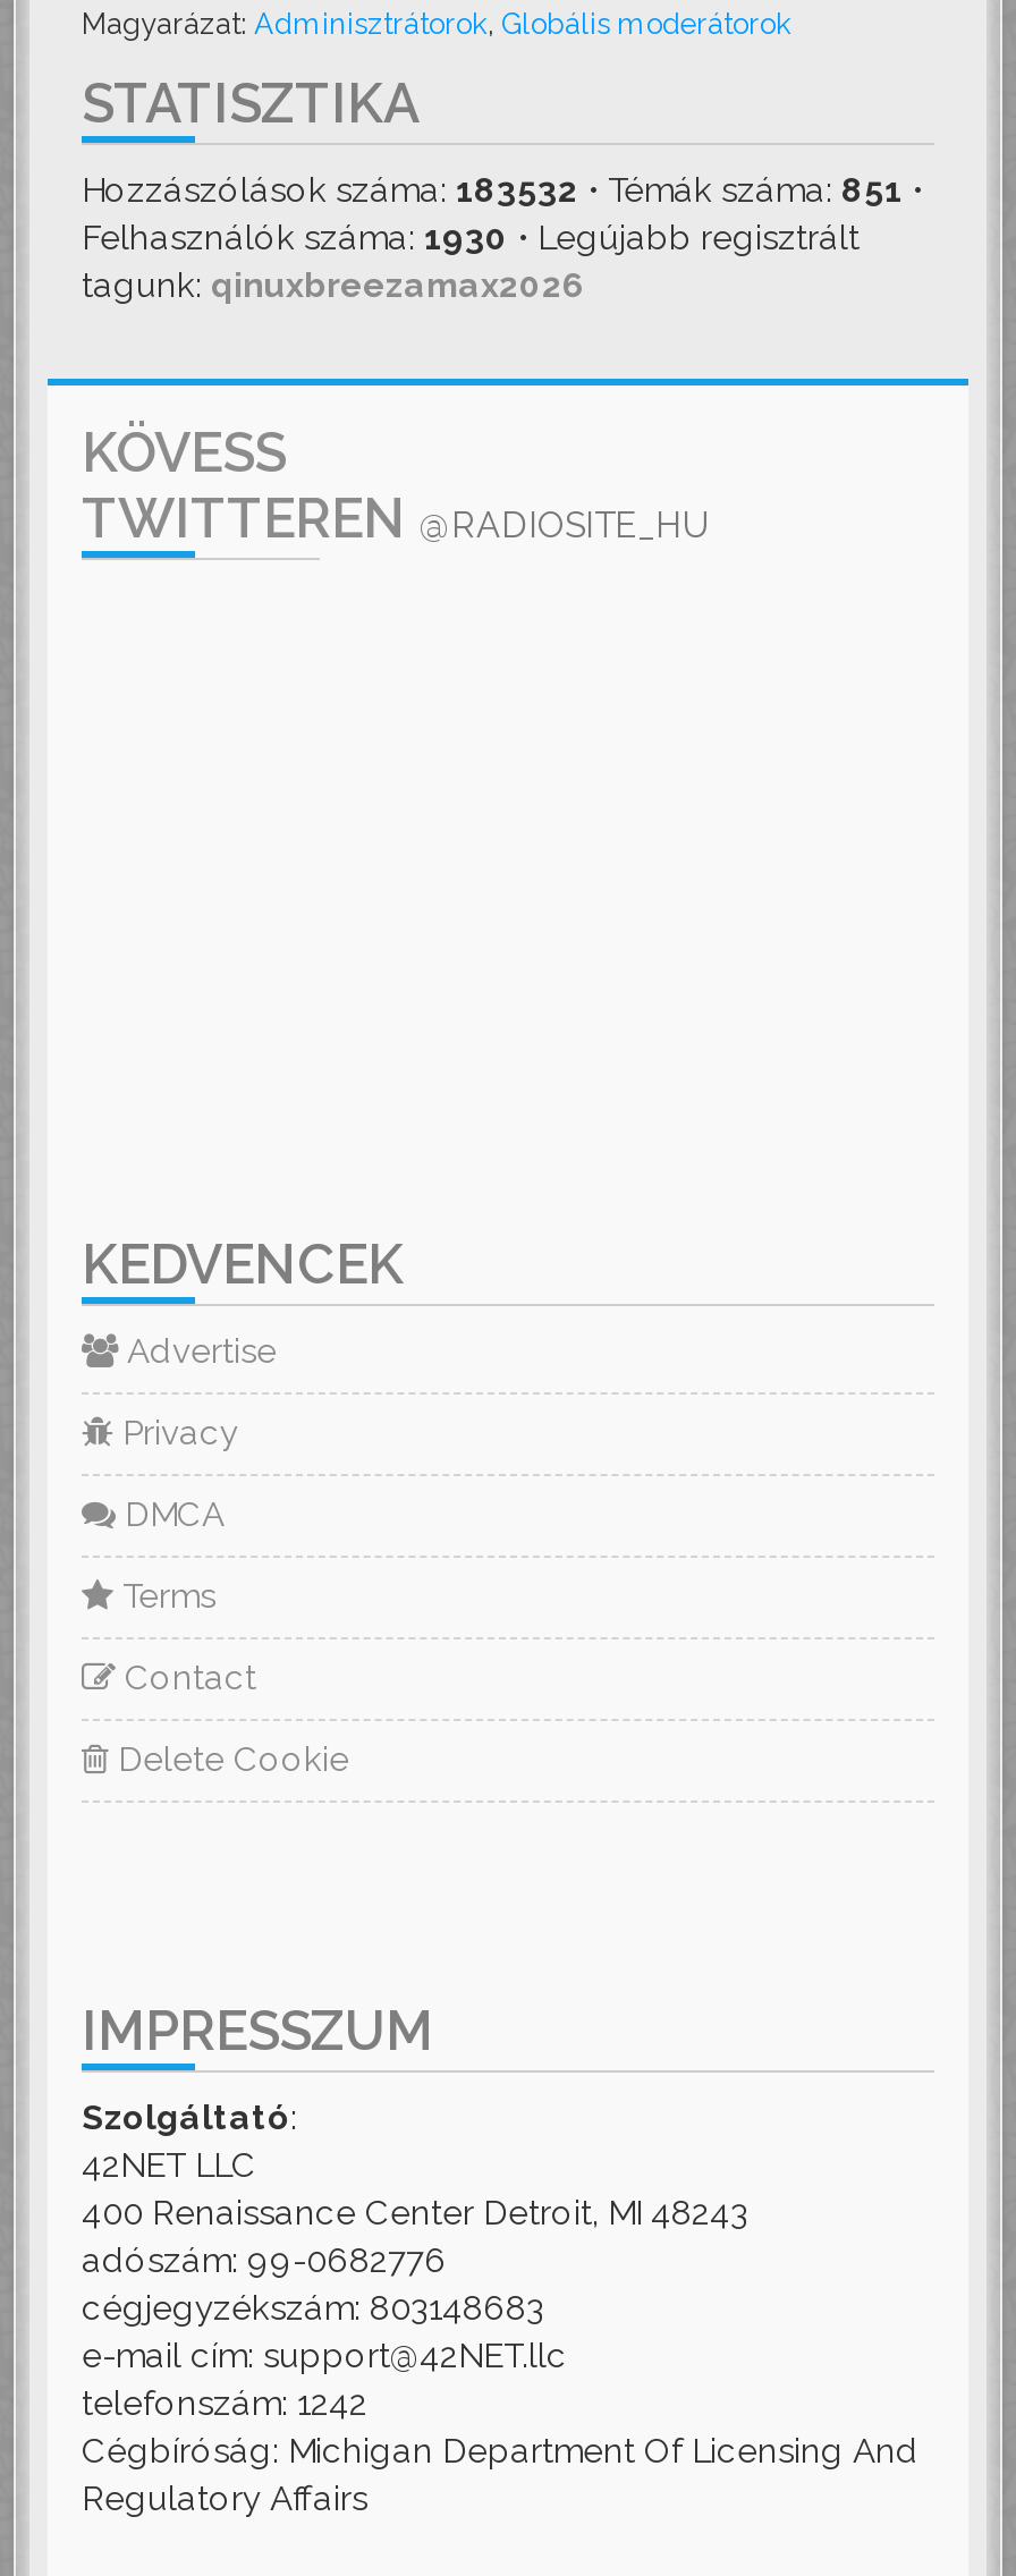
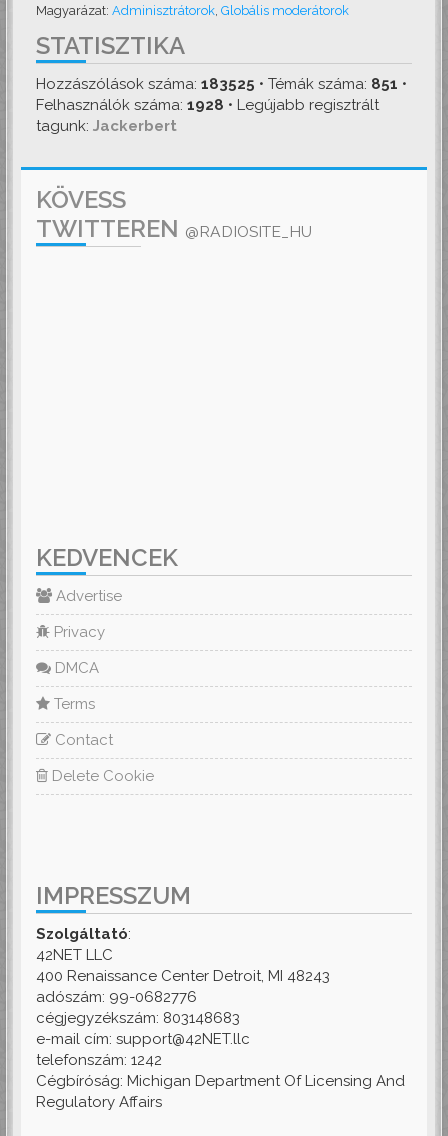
[82,169,923,210] Hozzászólások száma: 183532 • Témák száma: 851 • -> [36,75,407,93] Hozzászólások száma: 183525 • Témák száma: 851 •
[82,217,860,258] Felhasználók száma: 1930 • Legújabb regisztrált -> [36,96,379,114] Felhasználók száma: 1928 • Legújabb regisztrált
[82,264,585,305] tagunk: qinuxbreezamax2026 -> [36,117,177,135] tagunk: Jackerbert

